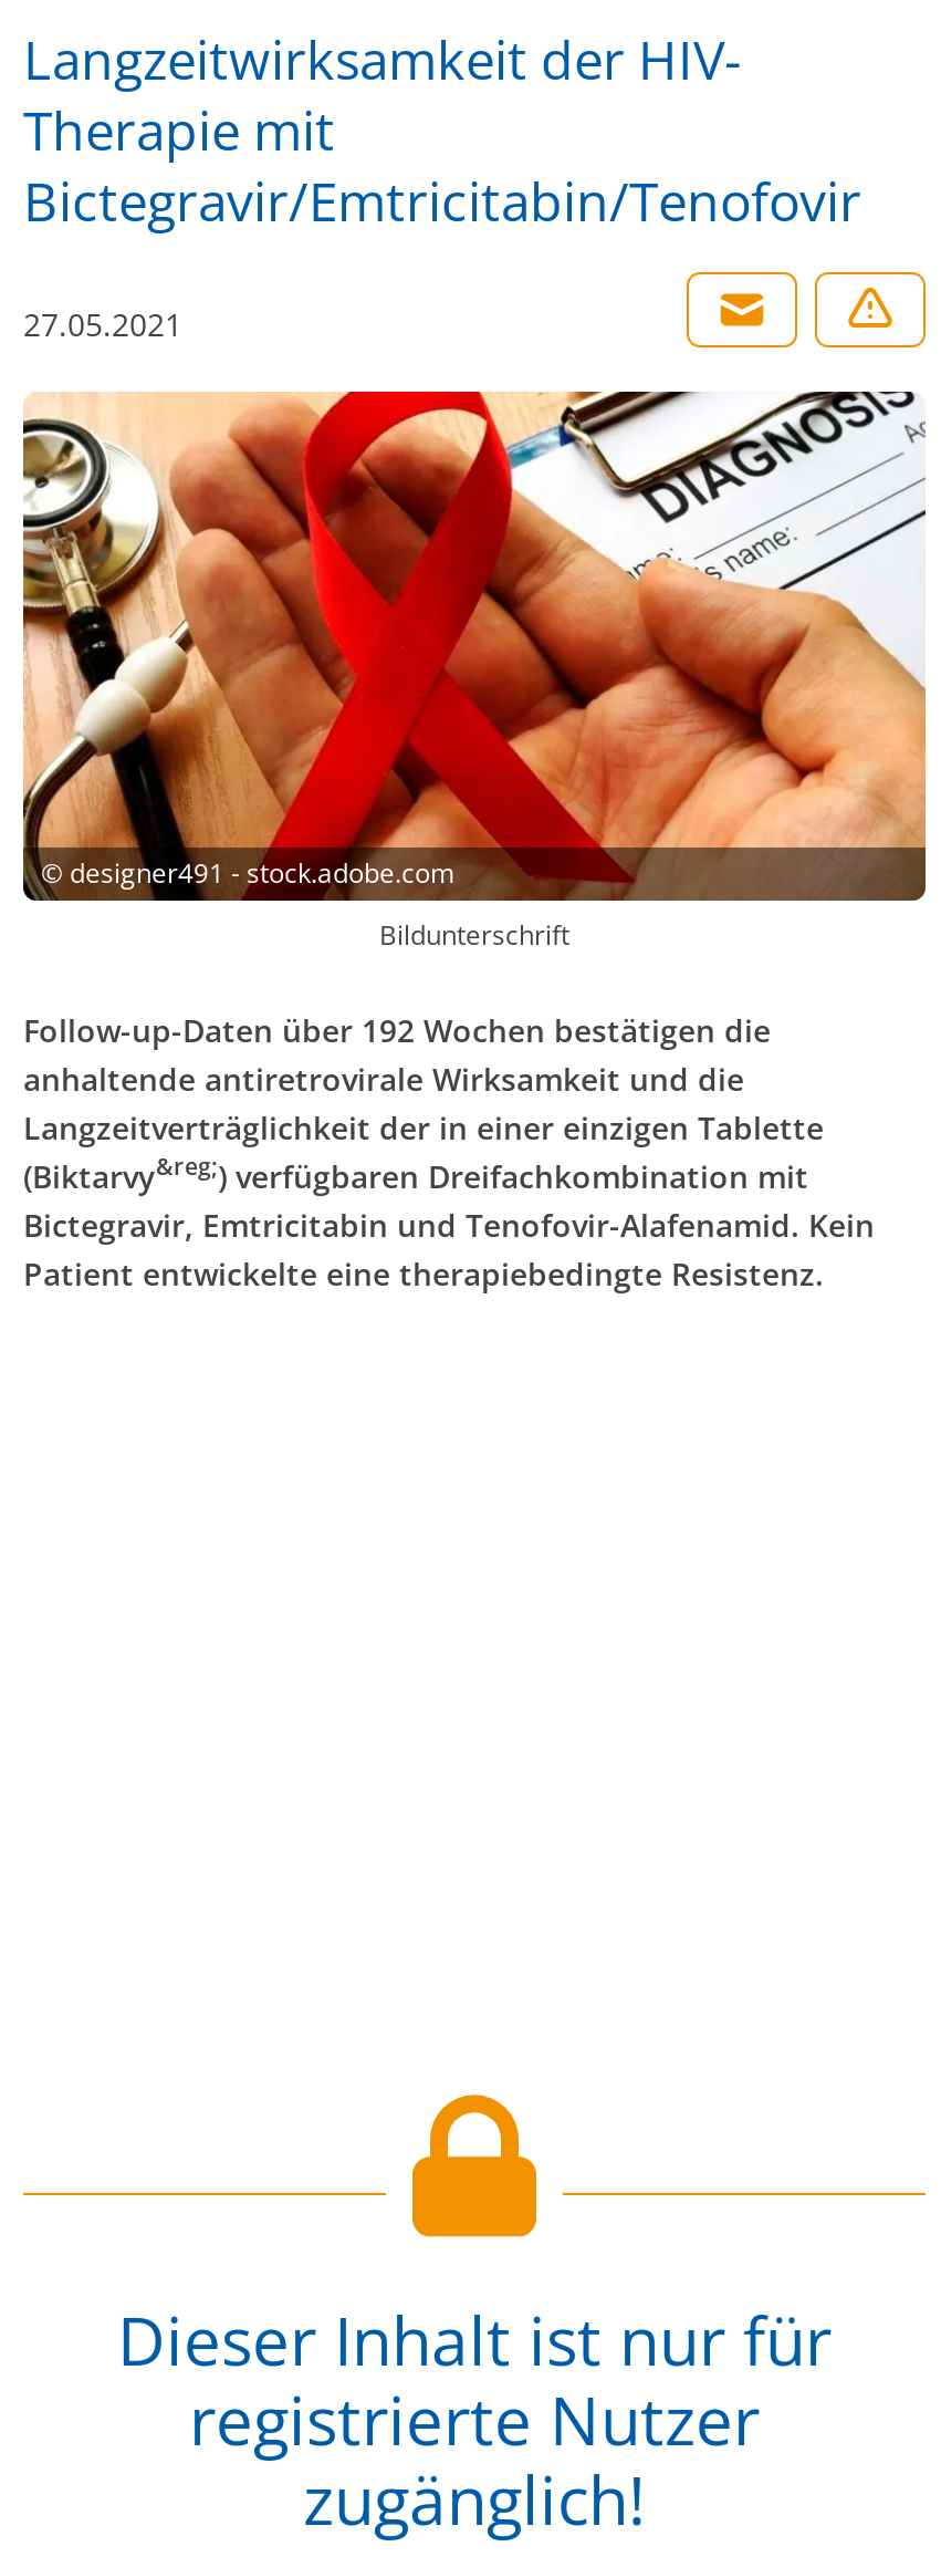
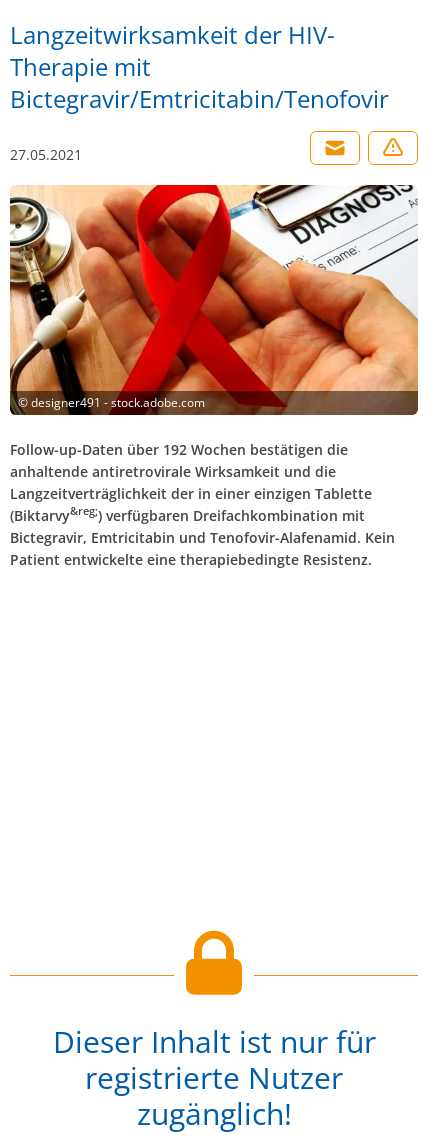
[379,915,569,953] Bildunterschrift -> none

